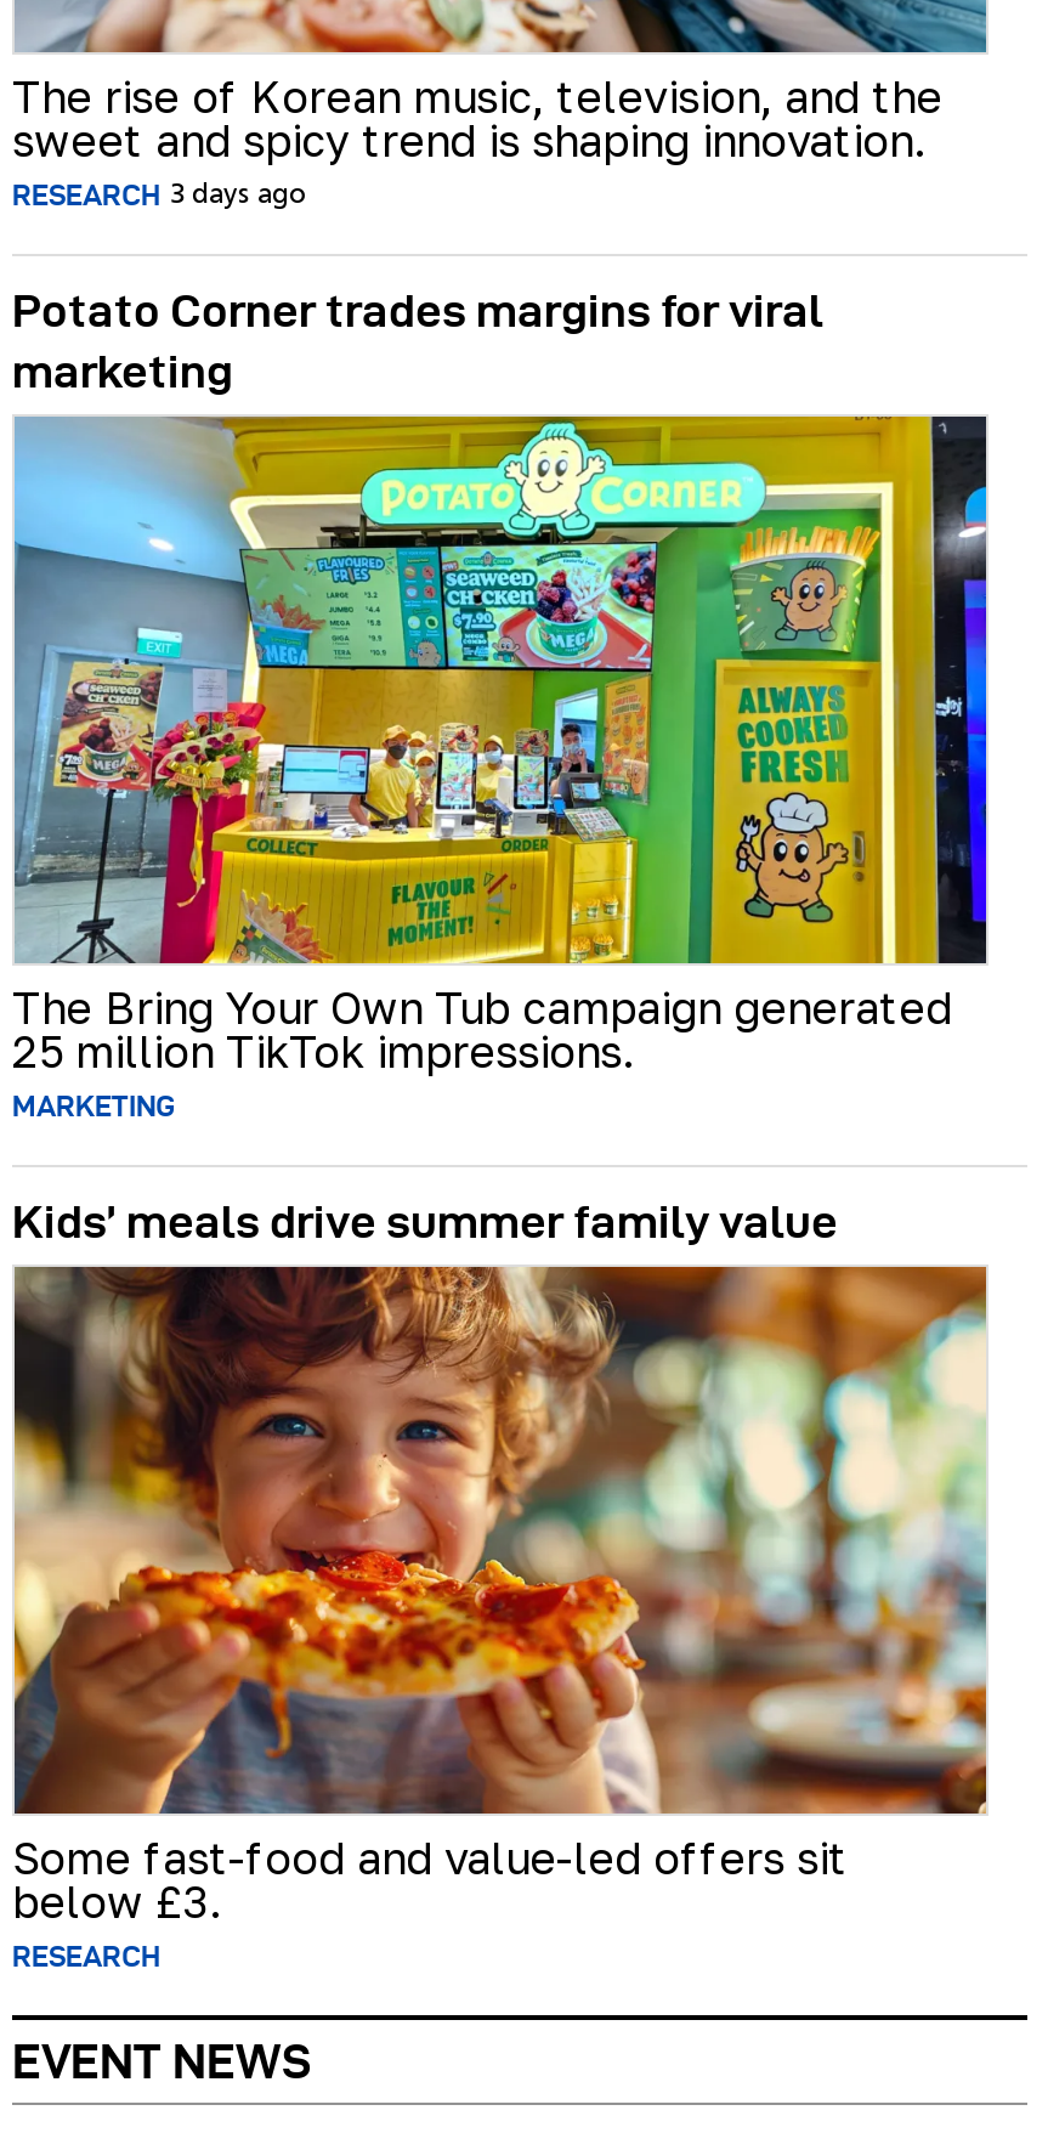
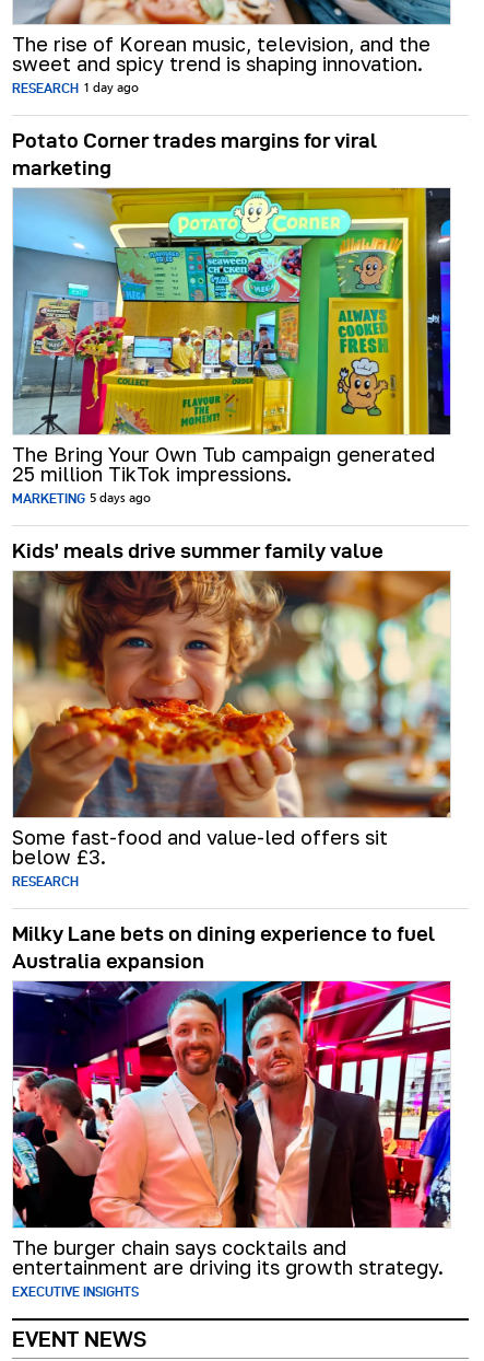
[12,179,306,211] RESEARCH 3 days ago -> [12,81,139,95] RESEARCH 1 day ago
[12,1090,175,1122] MARKETING -> [12,491,151,505] MARKETING 5 days ago
none -> [12,922,435,972] Milky Lane bets on dining experience to fuel | Australia expansion
none -> [12,980,451,1298] [image] | The burger chain says cocktails and | entertainment are driving its growth strategy. | EXECUTIVE INSIGHTS

